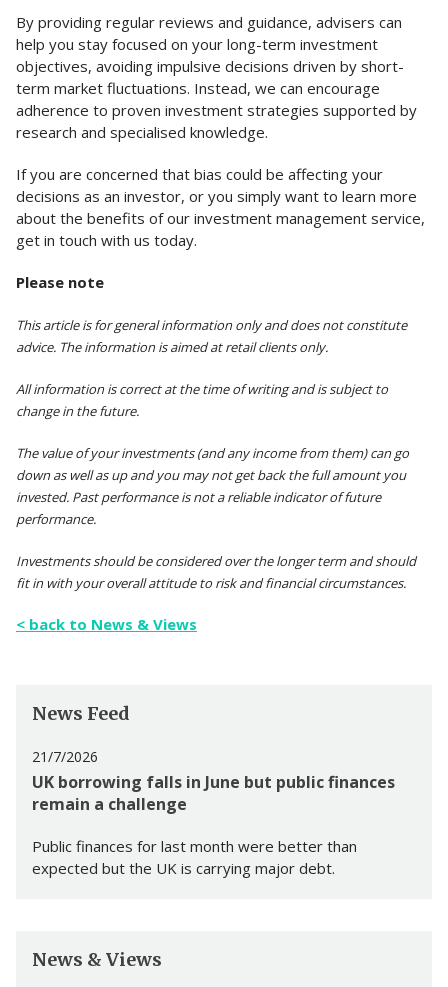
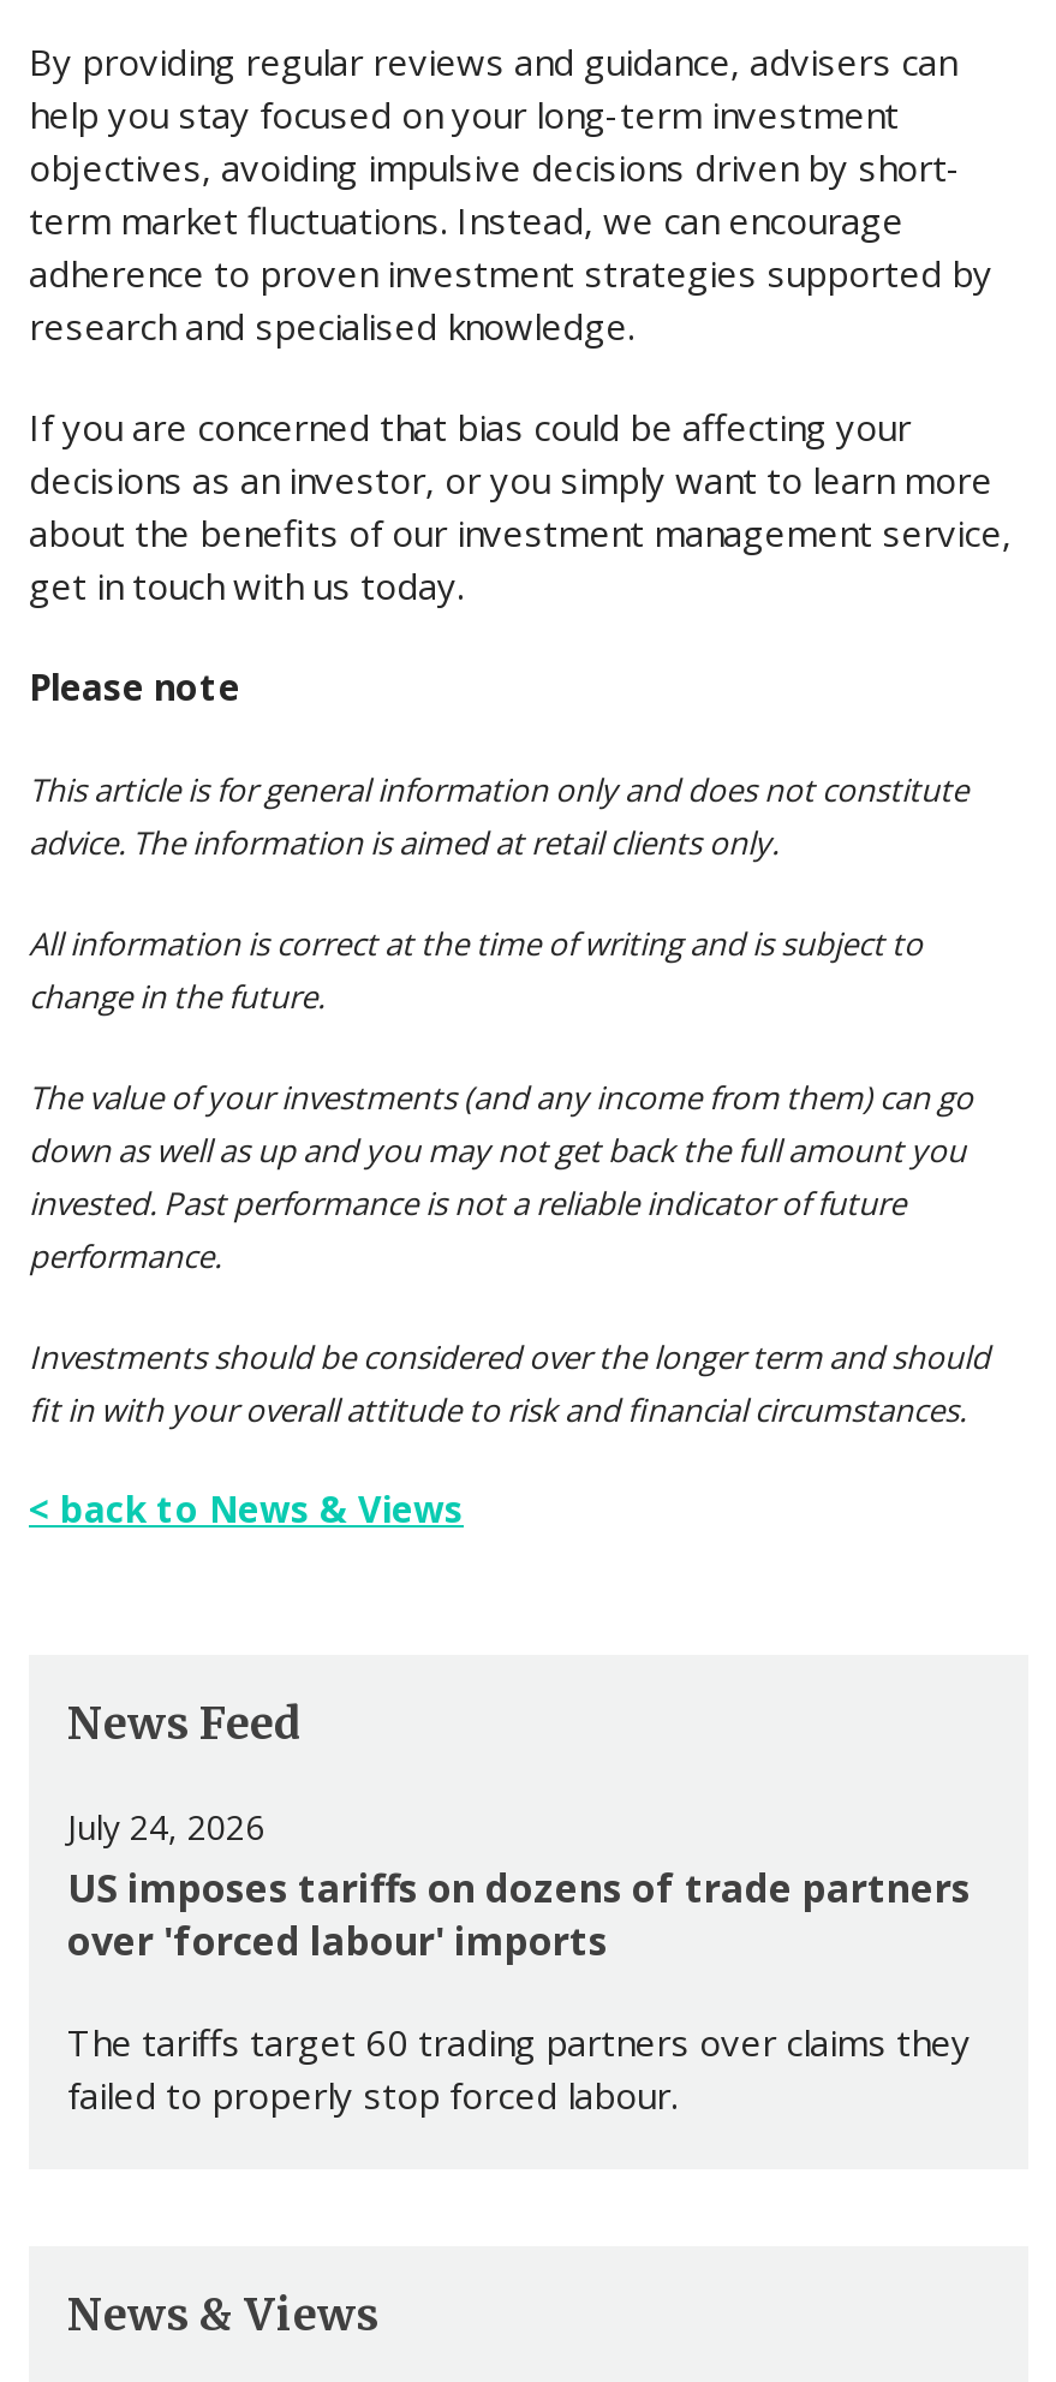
[32,747,395,815] 21/7/2026 | UK borrowing falls in June but public finances | remain a challenge -> [67,1803,971,1966] July 24, 2026 | US imposes tariffs on dozens of trade partners | over 'forced labour' imports
[32,836,357,878] Public finances for last month were better than | expected but the UK is carrying major debt. -> [67,2017,971,2118] The tariffs target 60 trading partners over claims they | failed to properly stop forced labour.

